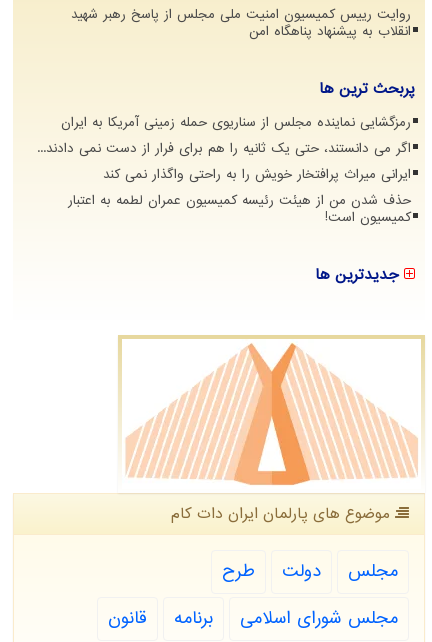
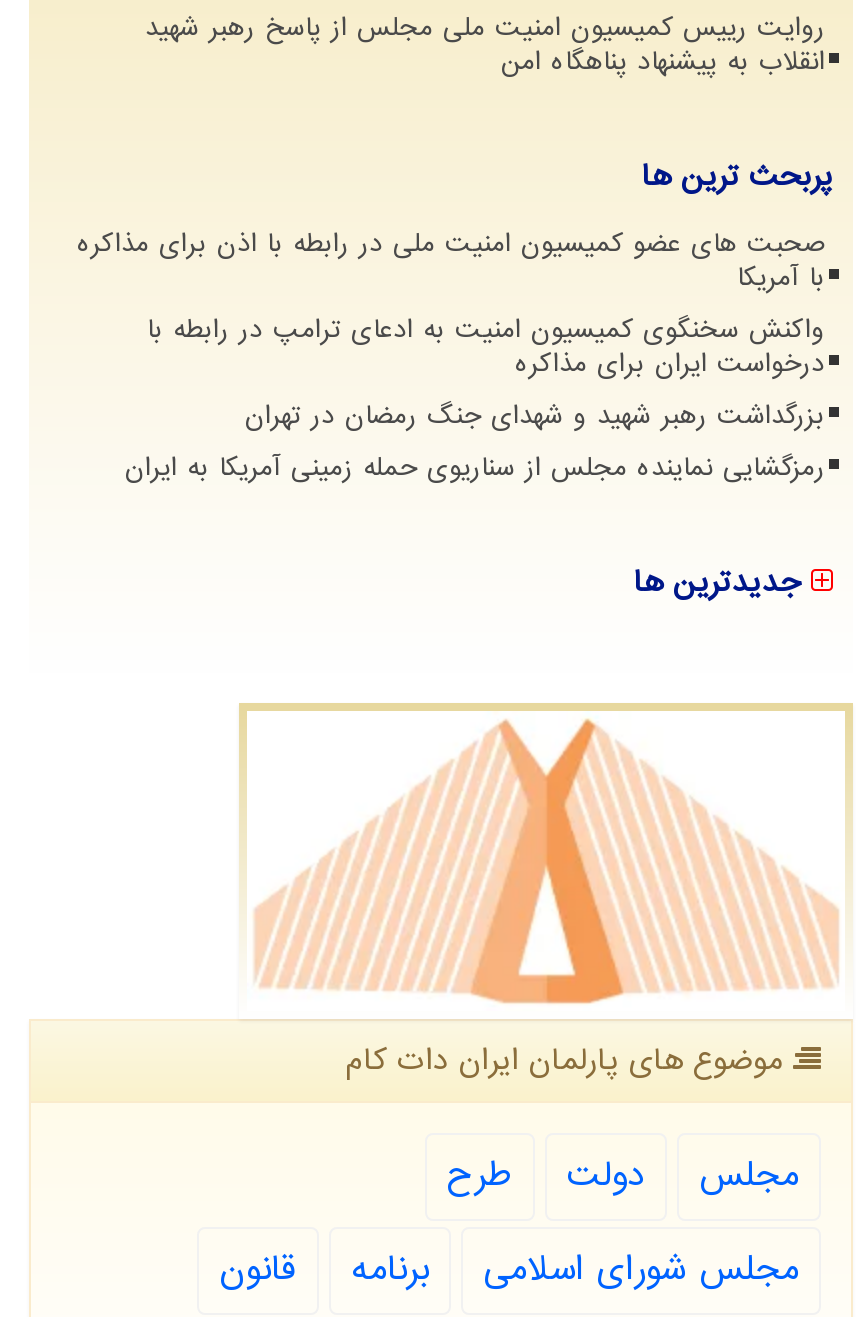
none -> [77,224,825,434] صحبت های عضو کمیسیون امنیت ملی در رابطه با اذن برای مذاکره | با آمریکا | واکنش سخنگوی کمیسیون امنیت به ادعای ترامپ در رابطه با | درخواست ایران برای مذاکره | بزرگداشت رهبر شهید و شهدای جنگ رمضان در تهران
moved [61,113,411,132] -> [125,448,825,486]: رمزگشایی نماینده مجلس از سناریوی حمله زمینی آمریکا به ایران
[37,139,411,227] اگر می دانستند، حتی یک ثانیه را هم برای فرار از دست نمی دادند... | ایرانی میراث پرافتخار خویش را به راحتی واگذار نمی کند | حذف شدن من از هیئت رئیسه کمیسیون عمران لطمه به اعتبار | کمیسیون است! -> none

